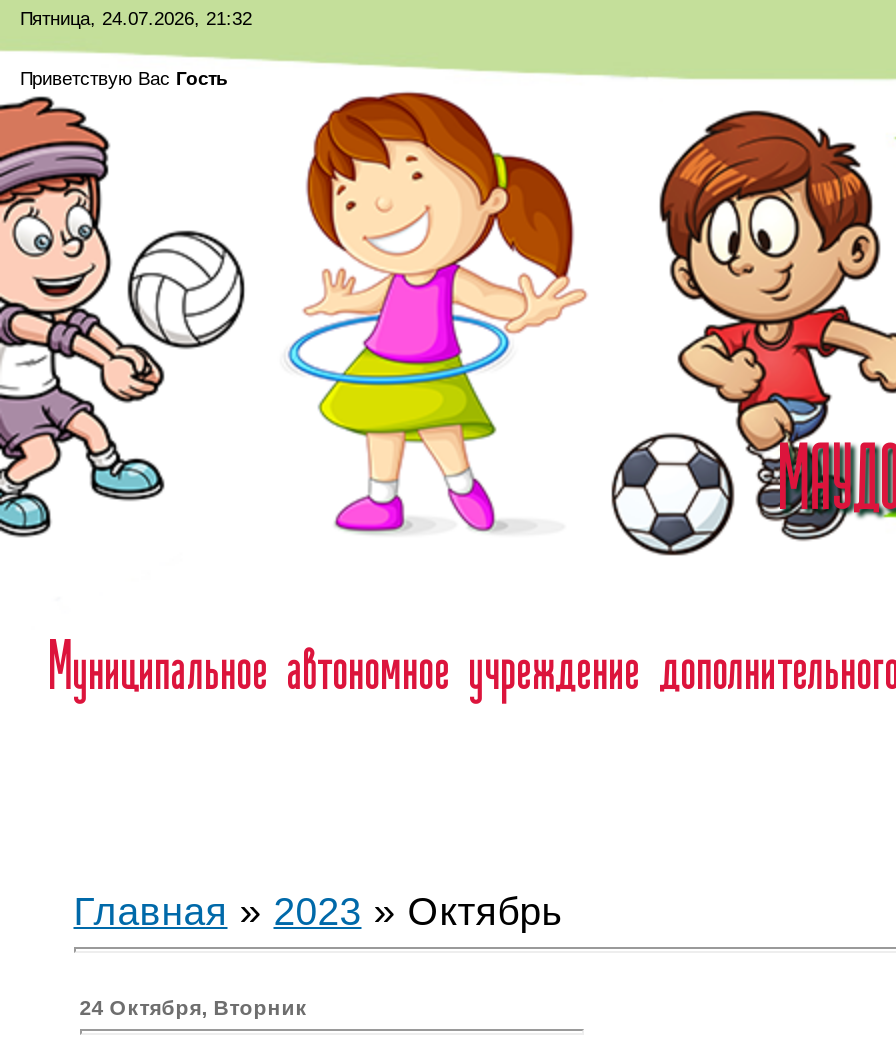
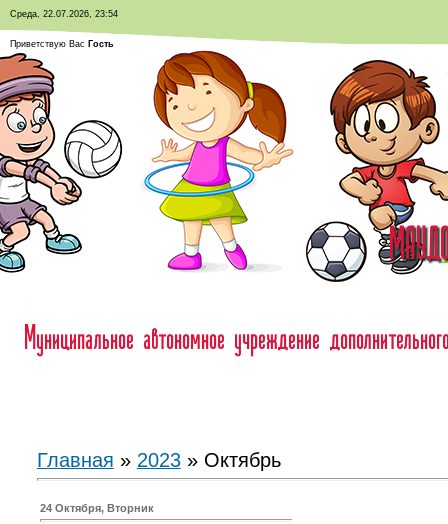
[20,9,252,29] Пятница, 24.07.2026, 21:32 -> [10,9,118,19] Среда, 22.07.2026, 23:54

